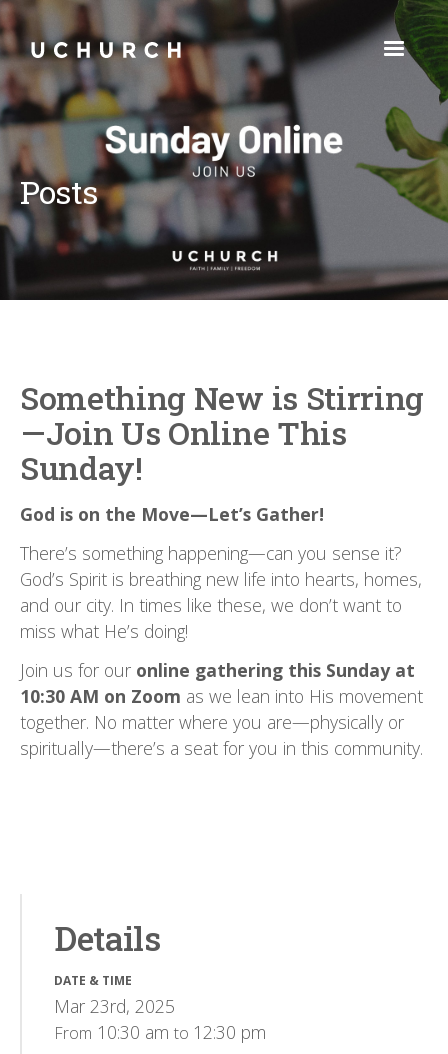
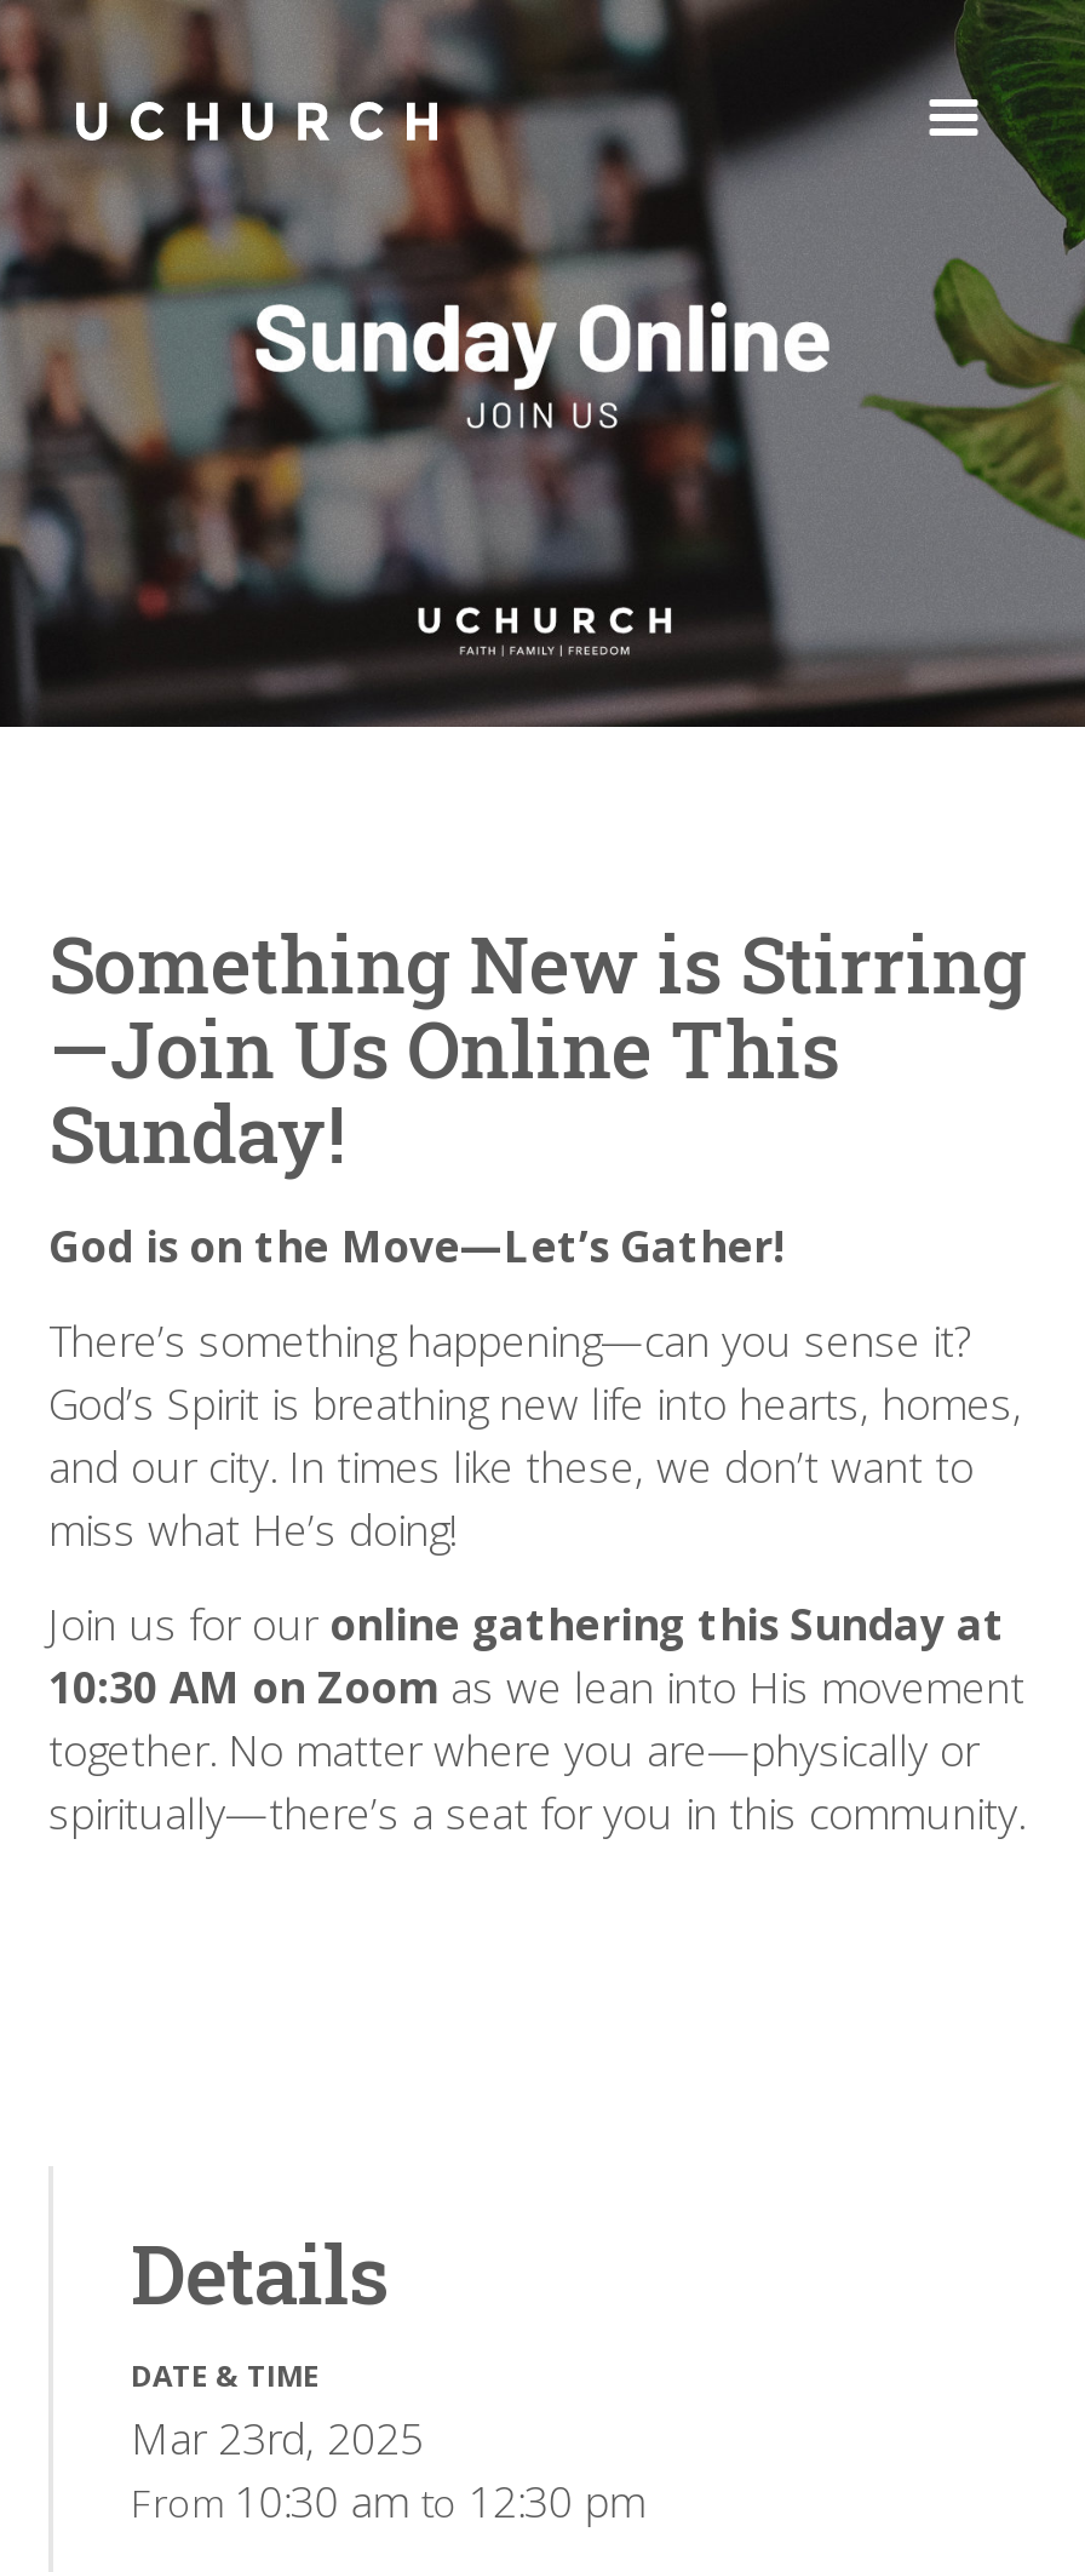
[20,170,97,213] Posts -> none

